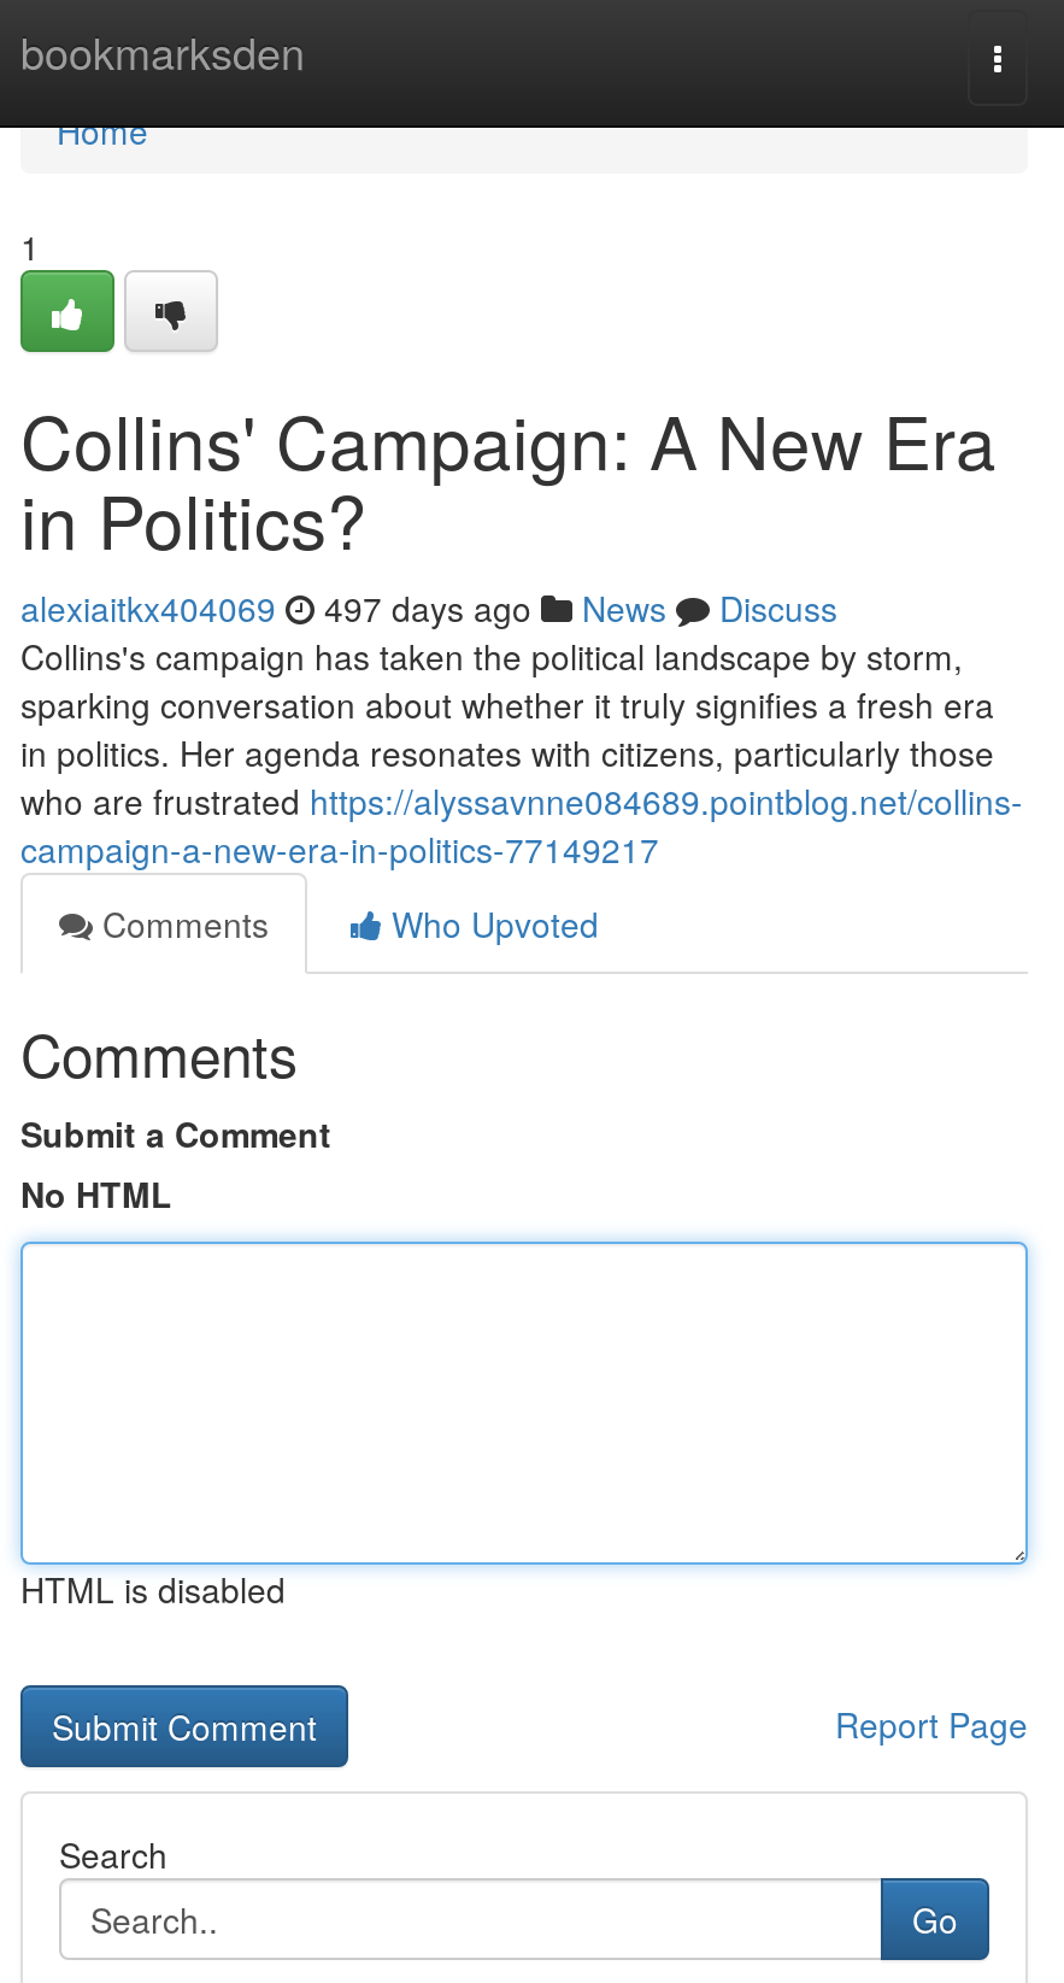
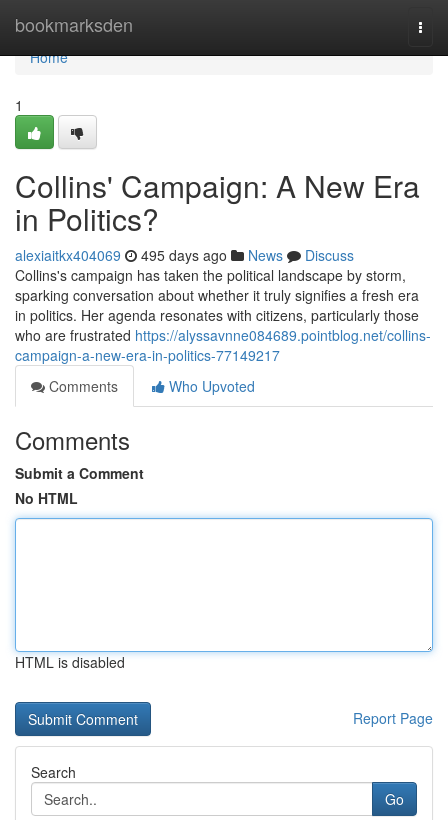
[20,583,837,632] alexiaitkx404069 497 days ago News Discuss -> [15,245,354,265] alexiaitkx404069 495 days ago News Discuss

